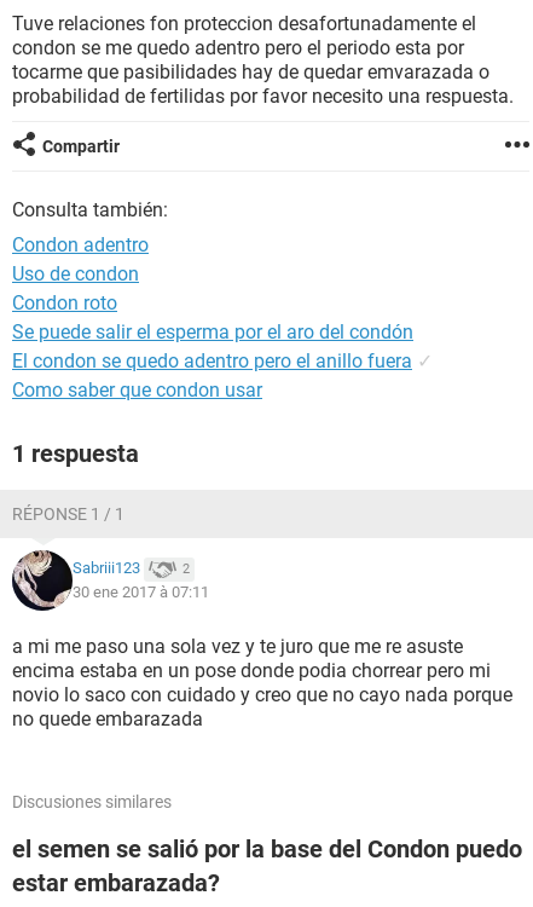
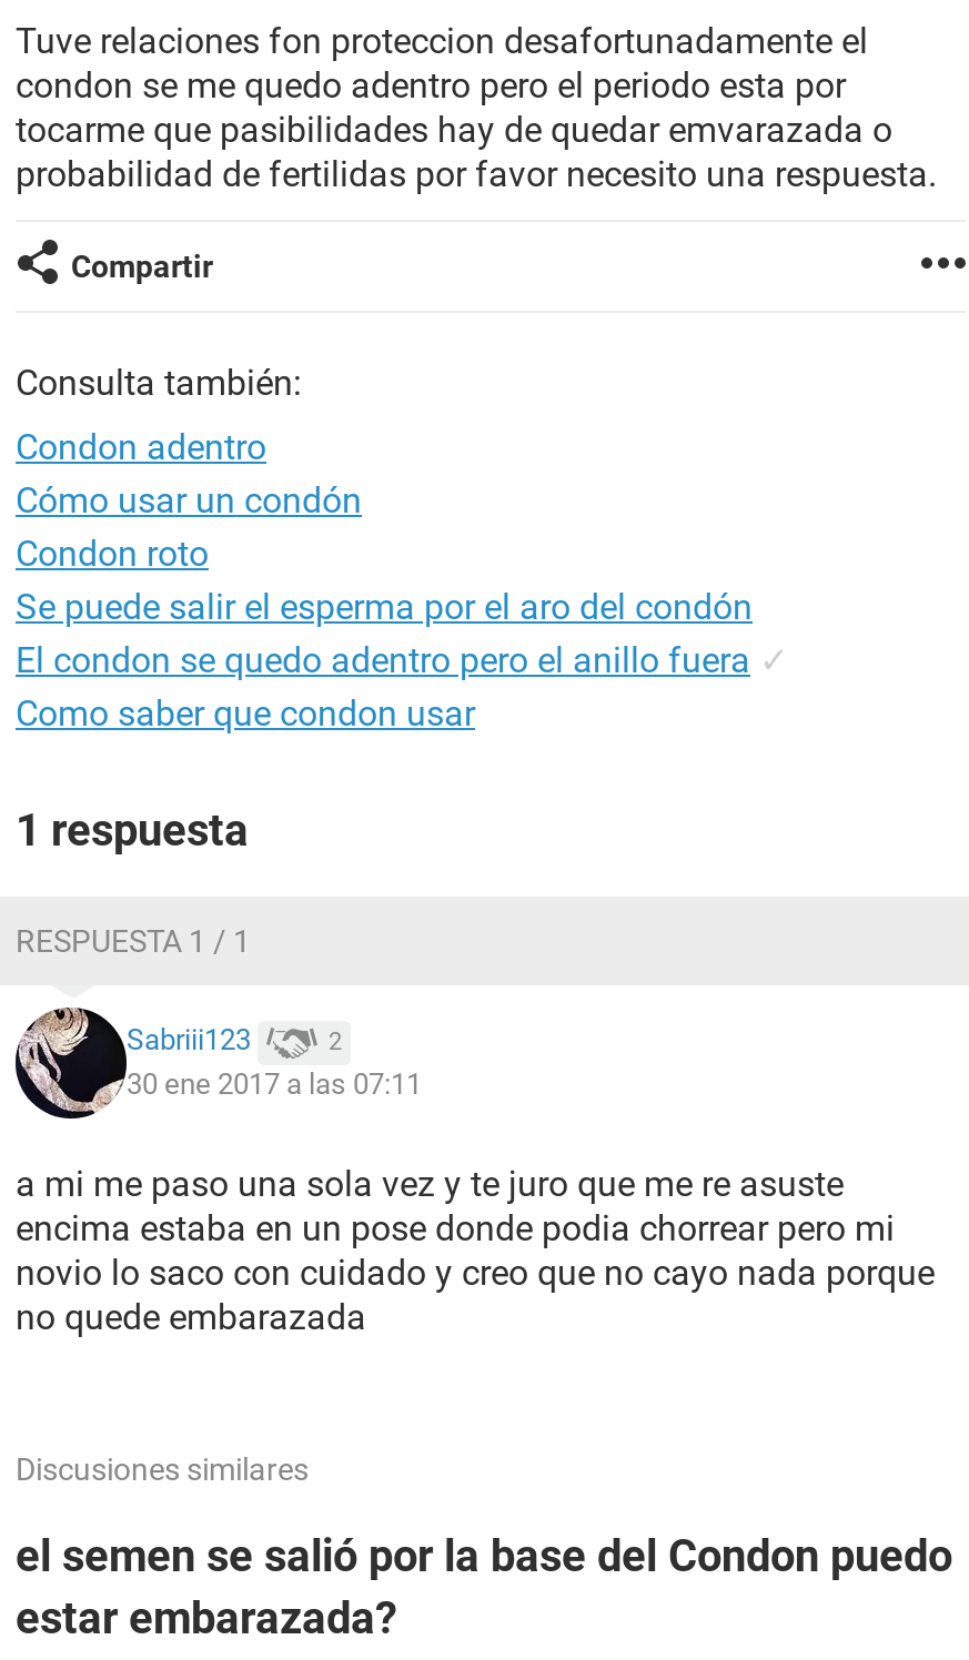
[12,262,139,285] Uso de condon -> [16,479,362,522] Cómo usar un condón
[12,504,124,524] RÉPONSE 1 / 1 -> [16,923,251,959] RESPUESTA 1 / 1
[73,583,209,601] 30 ene 2017 à 07:11 -> [127,1067,422,1101] 30 ene 2017 a las 07:11

